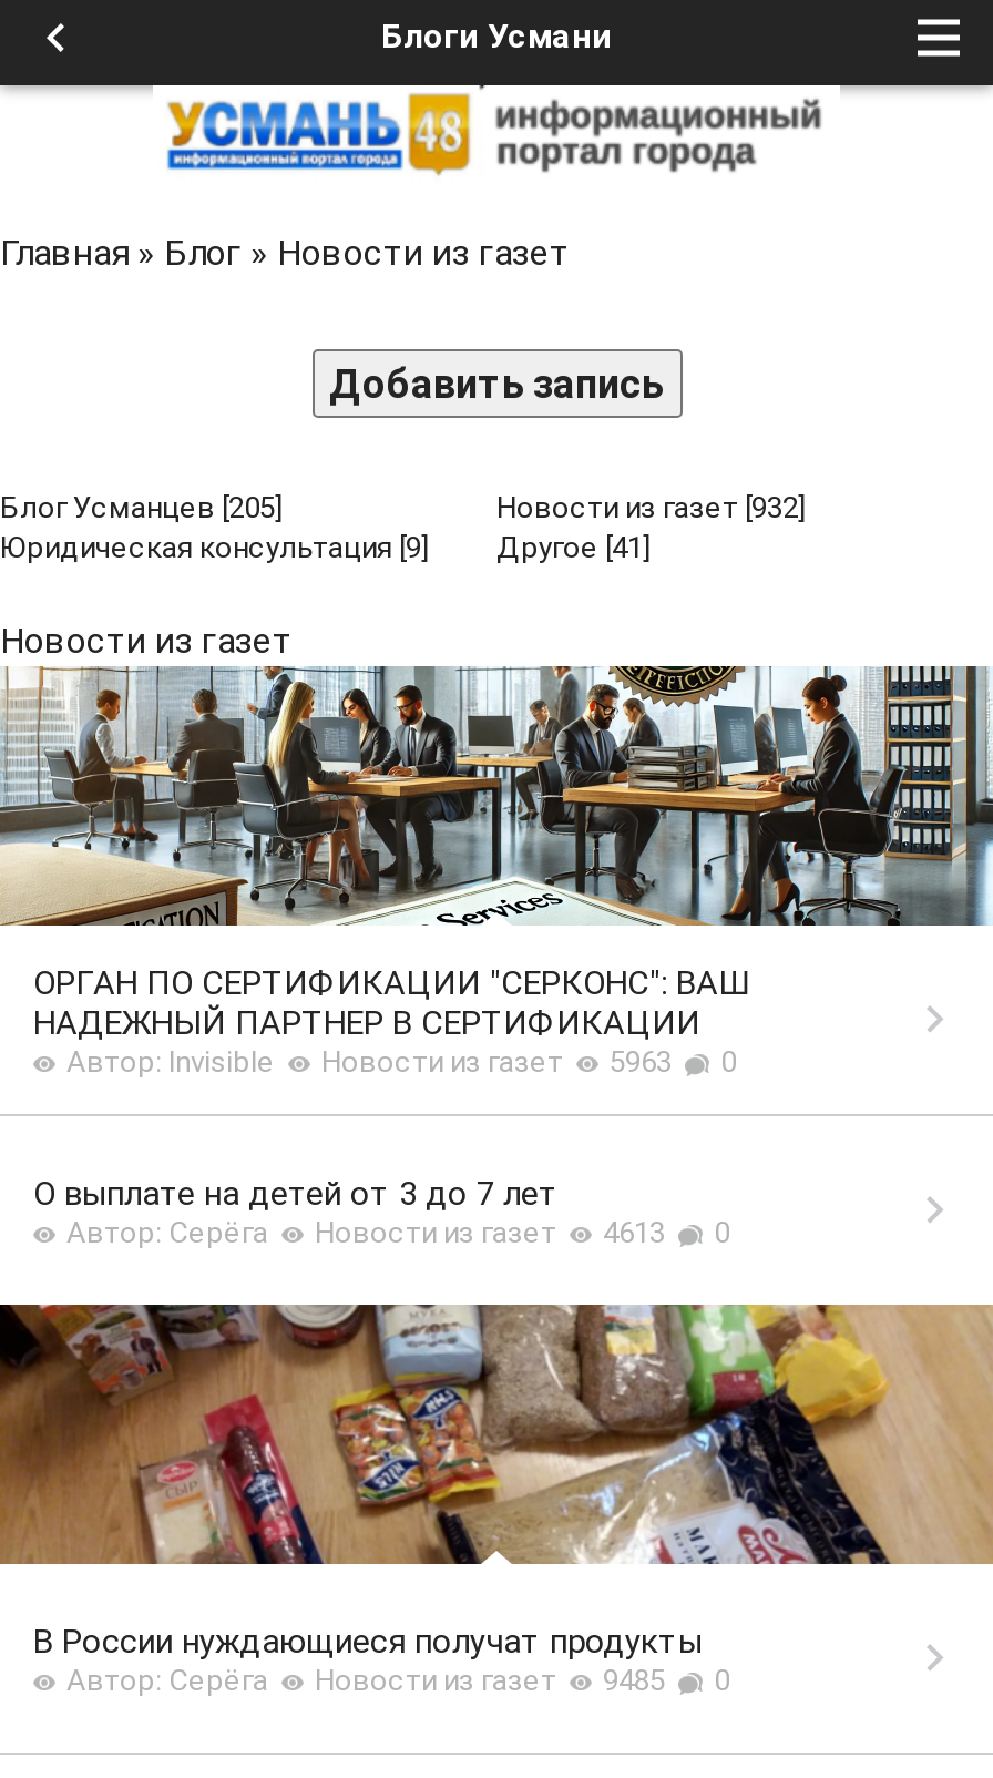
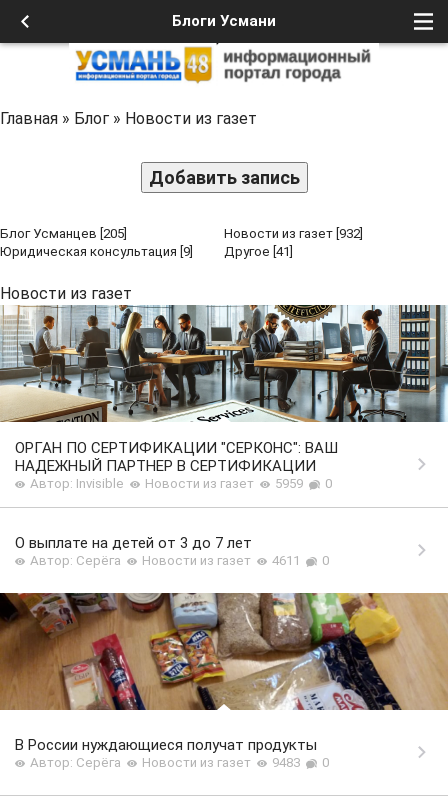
[66,1045,736,1079] Автор: Invisible Новости из газет 5963 0 -> [30,476,332,491] Автор: Invisible Новости из газет 5959 0
[66,1216,729,1249] Автор: Серёга Новости из газет 4613 0 -> [30,553,329,568] Автор: Серёга Новости из газет 4611 0
[66,1664,729,1697] Автор: Серёга Новости из газет 9485 0 -> [30,755,329,770] Автор: Серёга Новости из газет 9483 0

